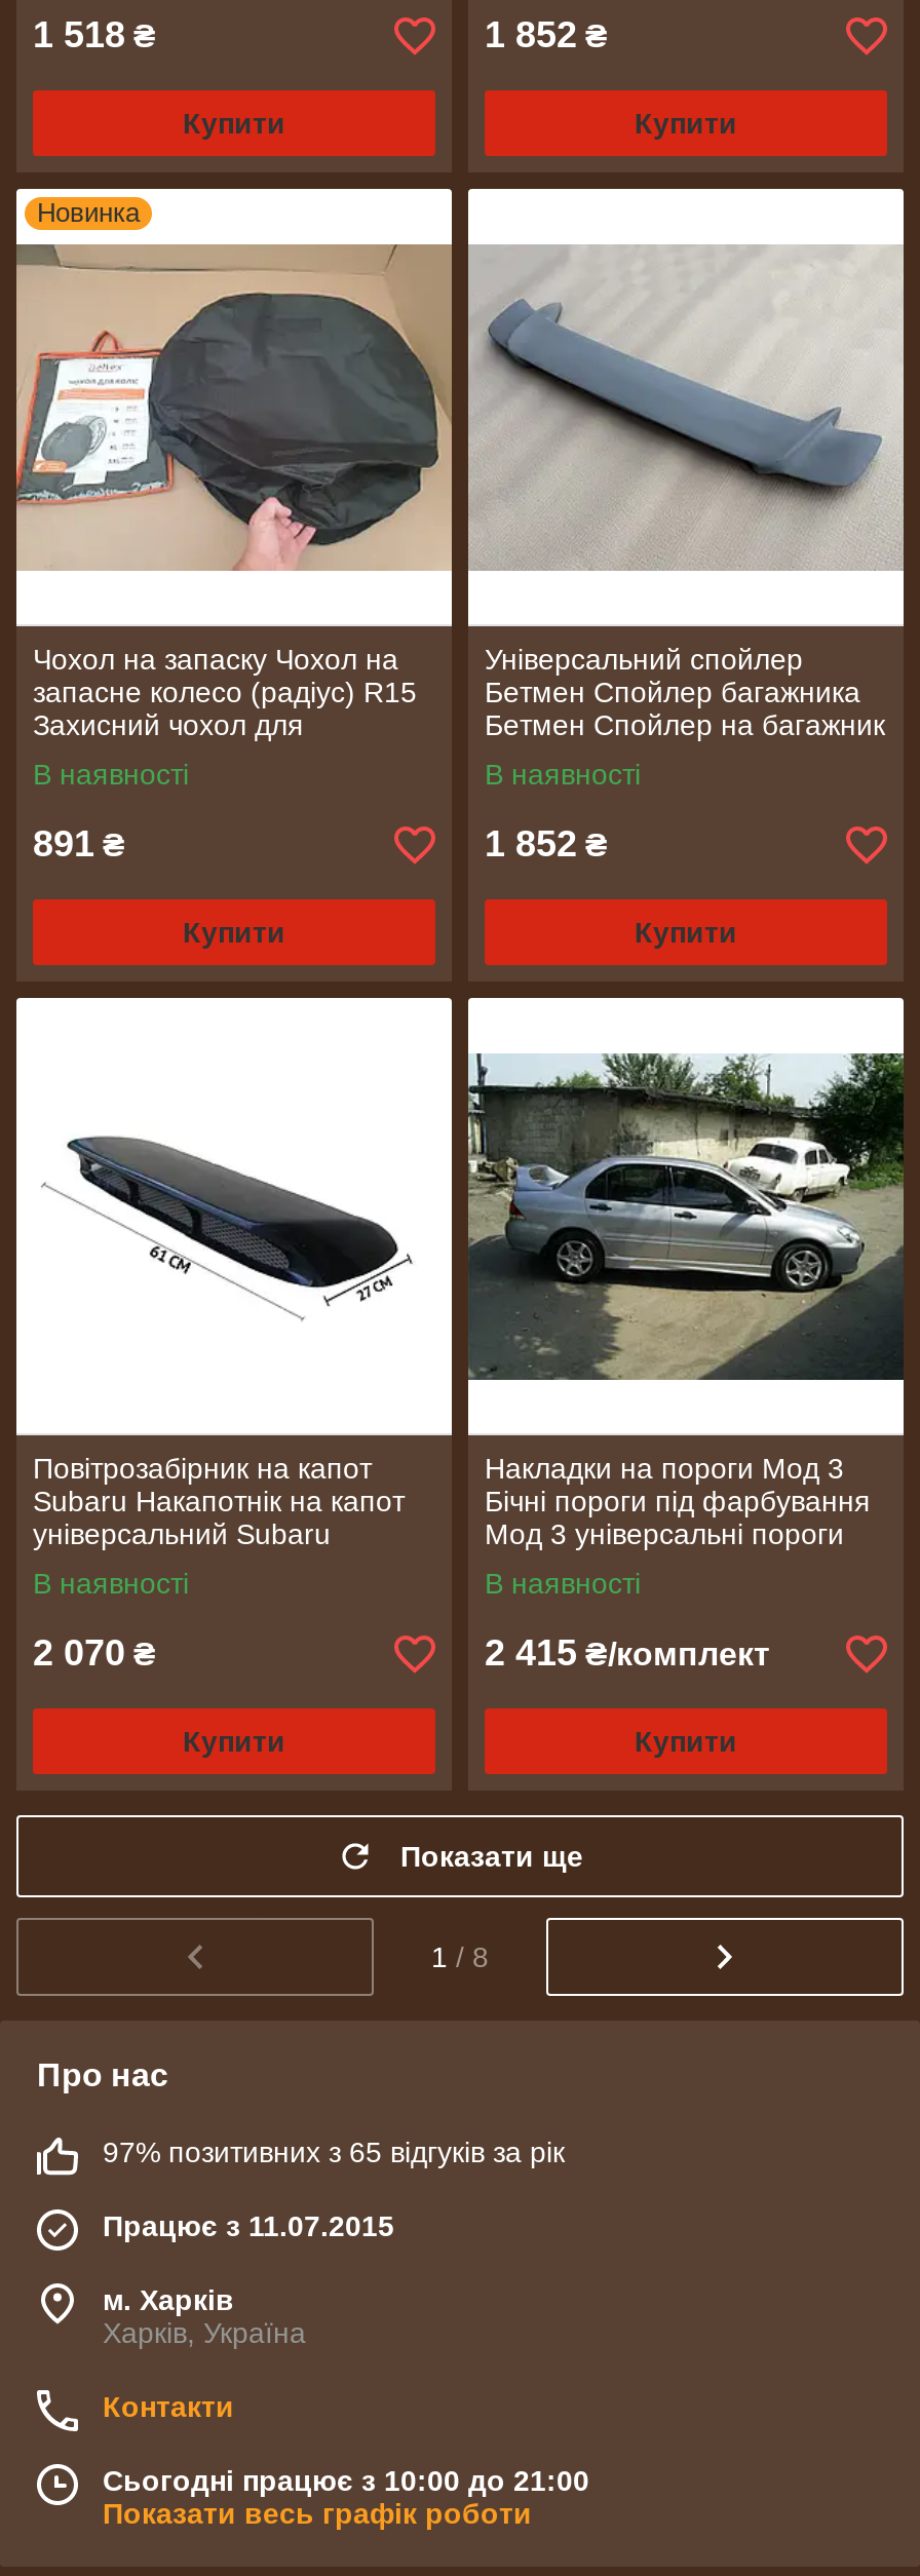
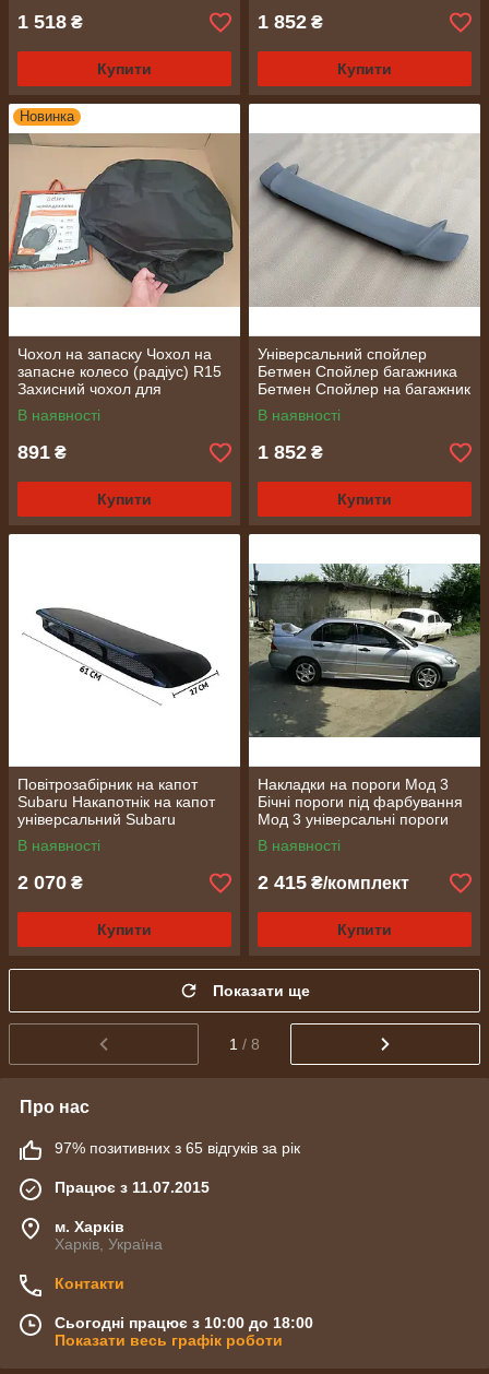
[103,2464,589,2497] Сьогодні працює з 10:00 до 21:00 -> [55,1314,313,1332] Сьогодні працює з 10:00 до 18:00

